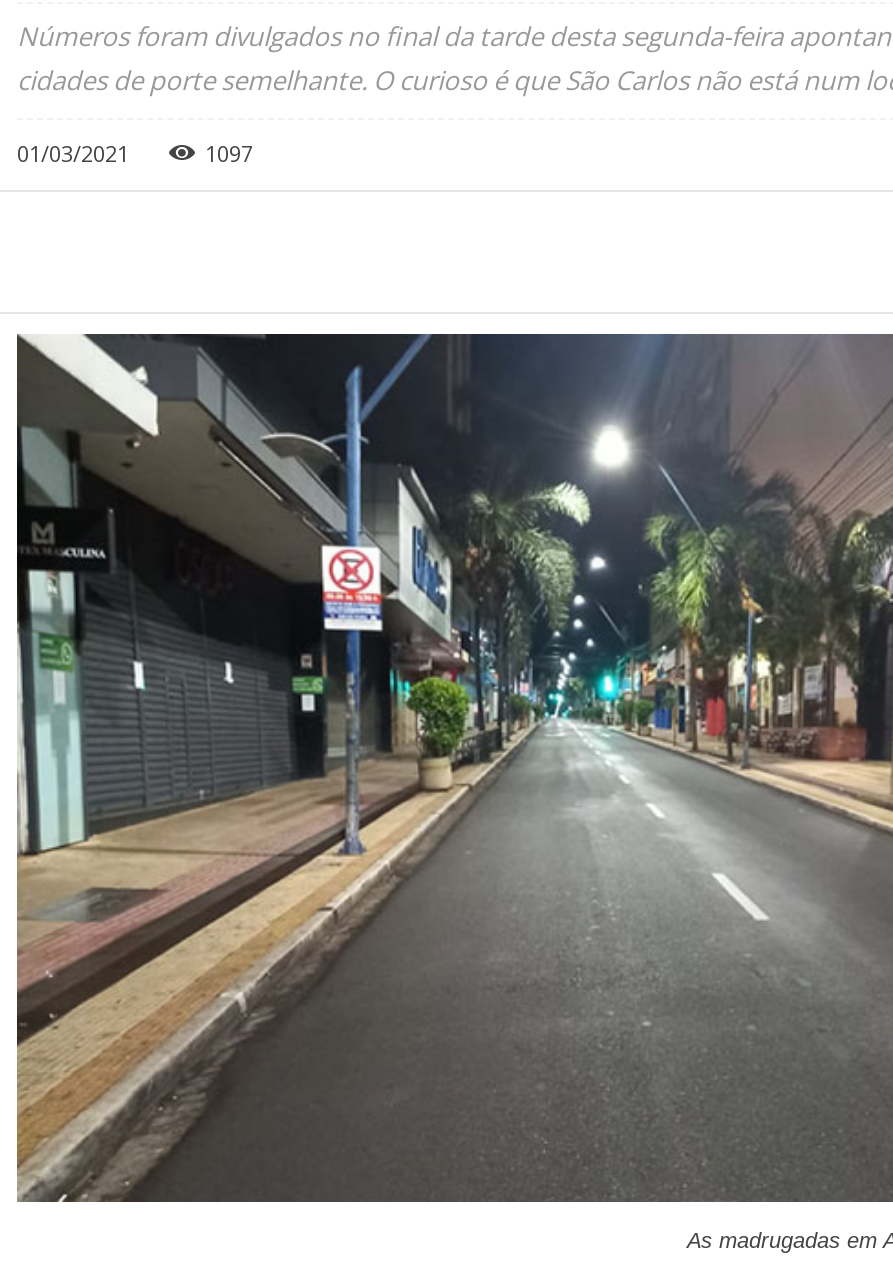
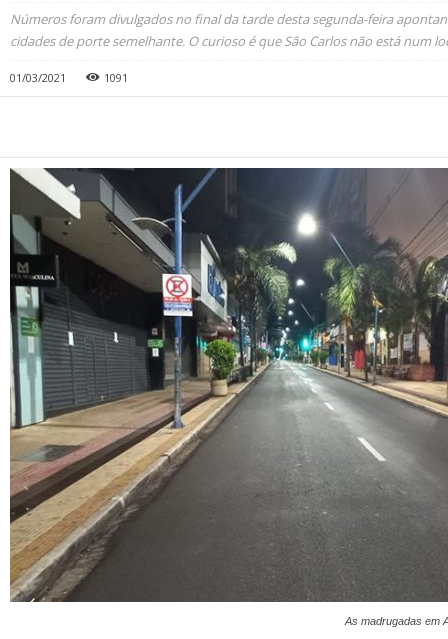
[205,138,253,168] 1097 -> [104,70,128,85] 1091

